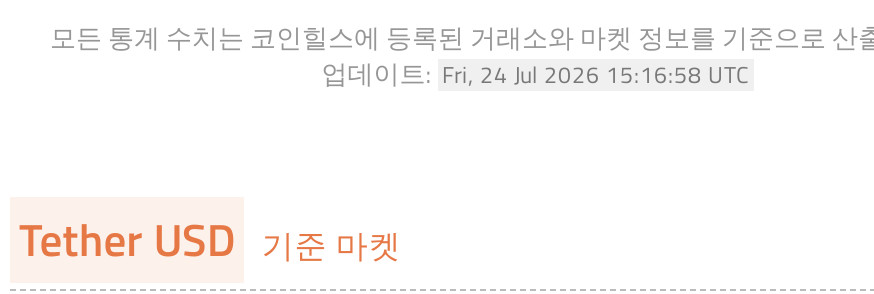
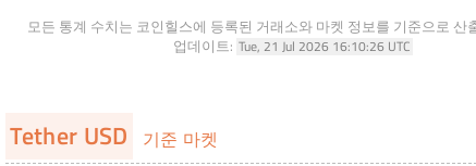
[321,52,750,92] 업데이트: Fri, 24 Jul 2026 15:16:58 UTC -> [173,34,411,56] 업데이트: Tue, 21 Jul 2026 16:10:26 UTC

